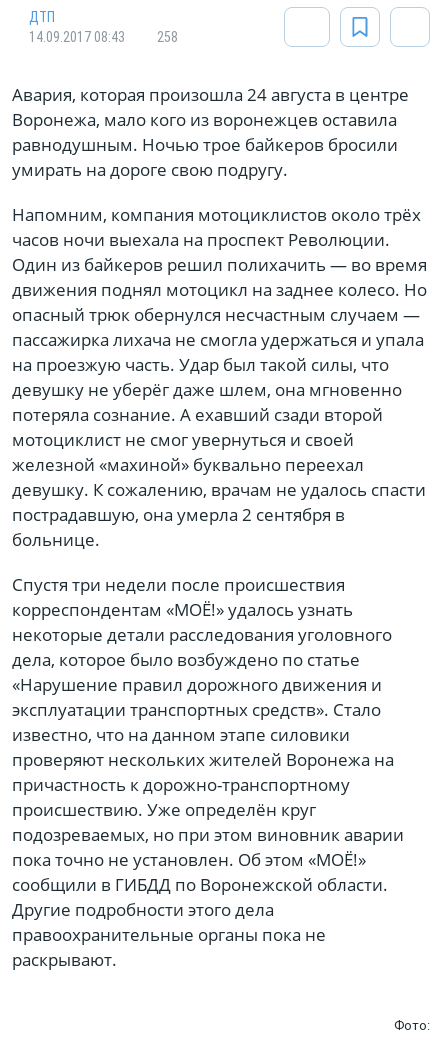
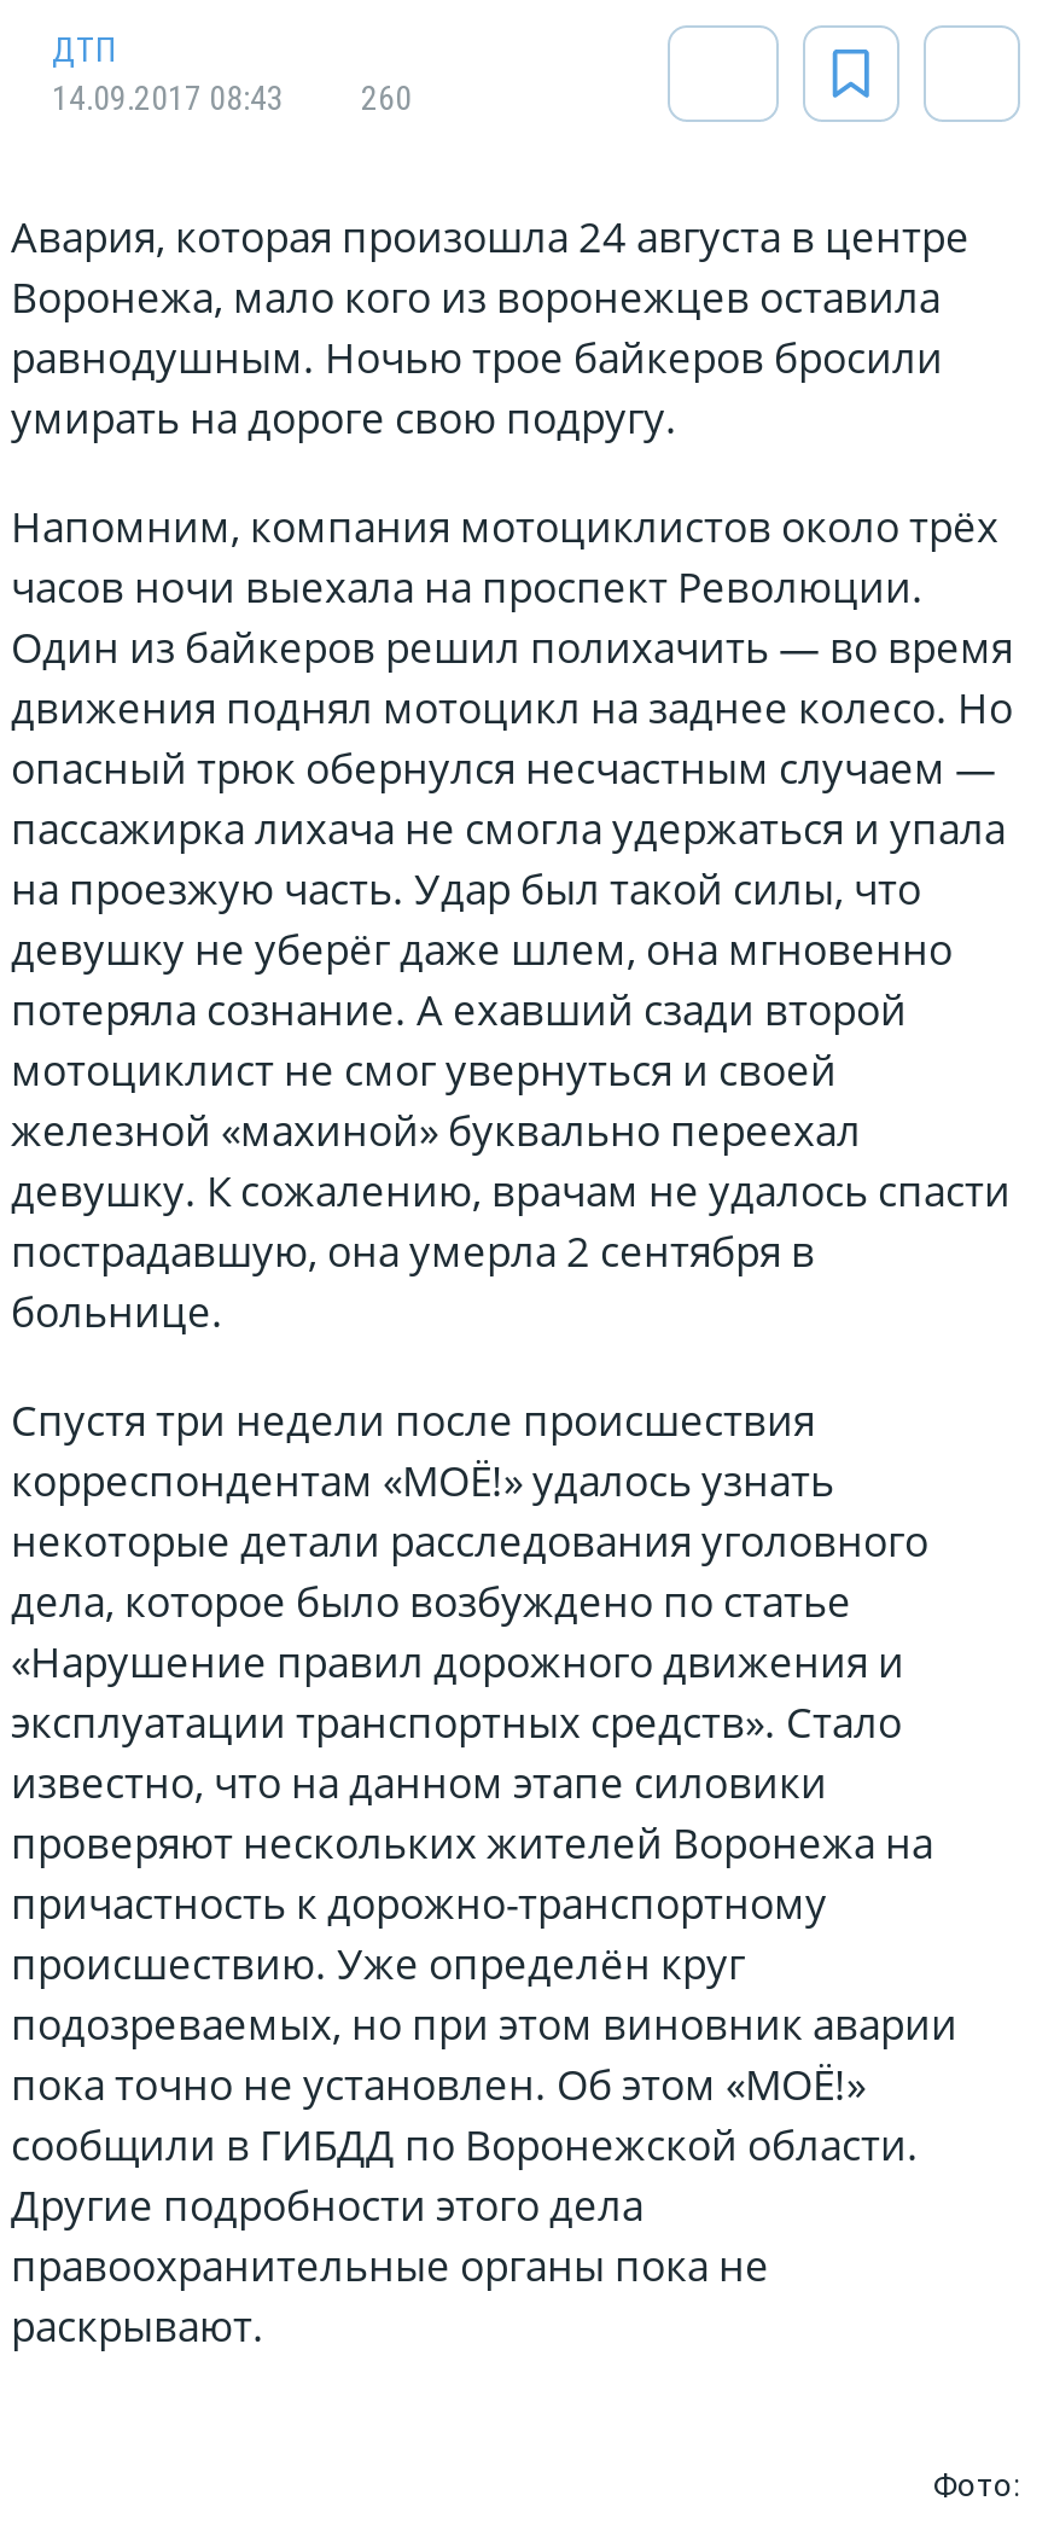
[29,29,178,45] 14.09.2017 08:43 258 -> [52,79,412,118] 14.09.2017 08:43 260

